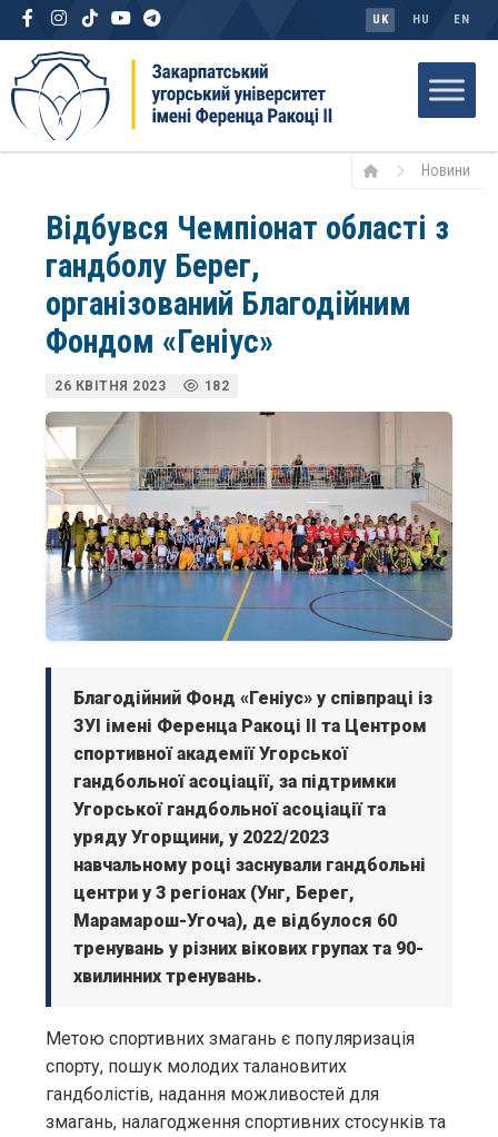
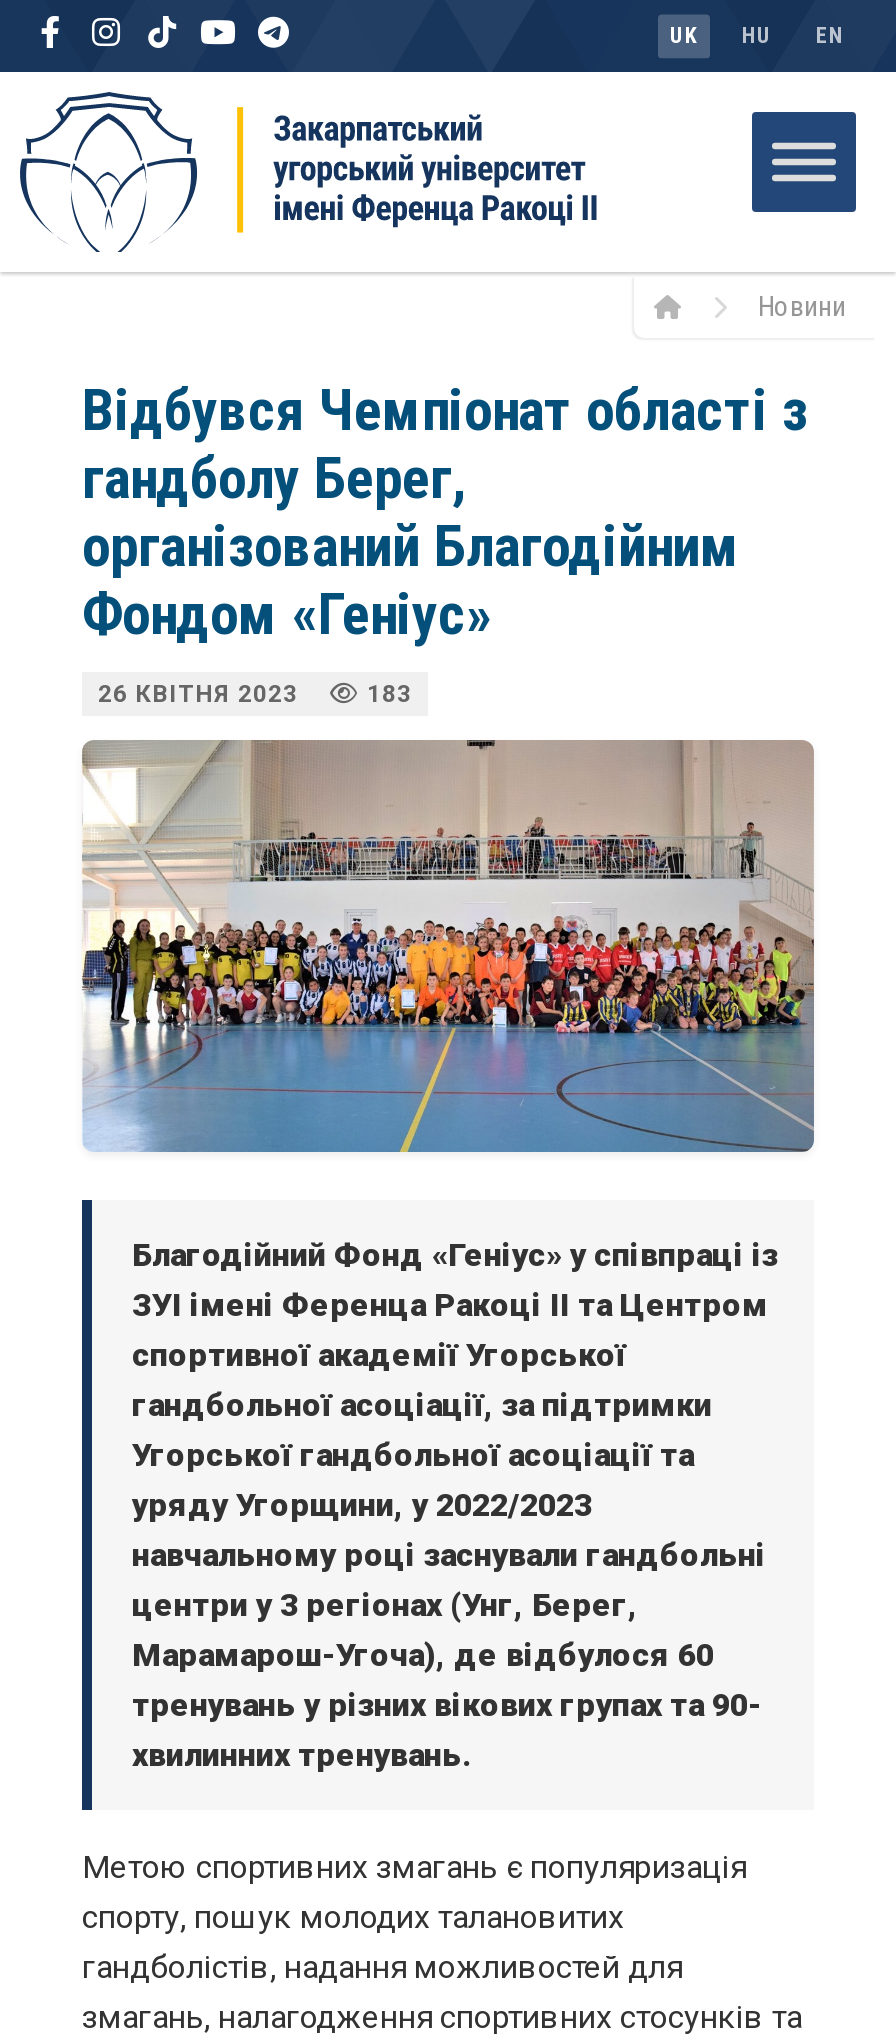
[204,378,229,393] 182 -> [367,679,412,707] 183

